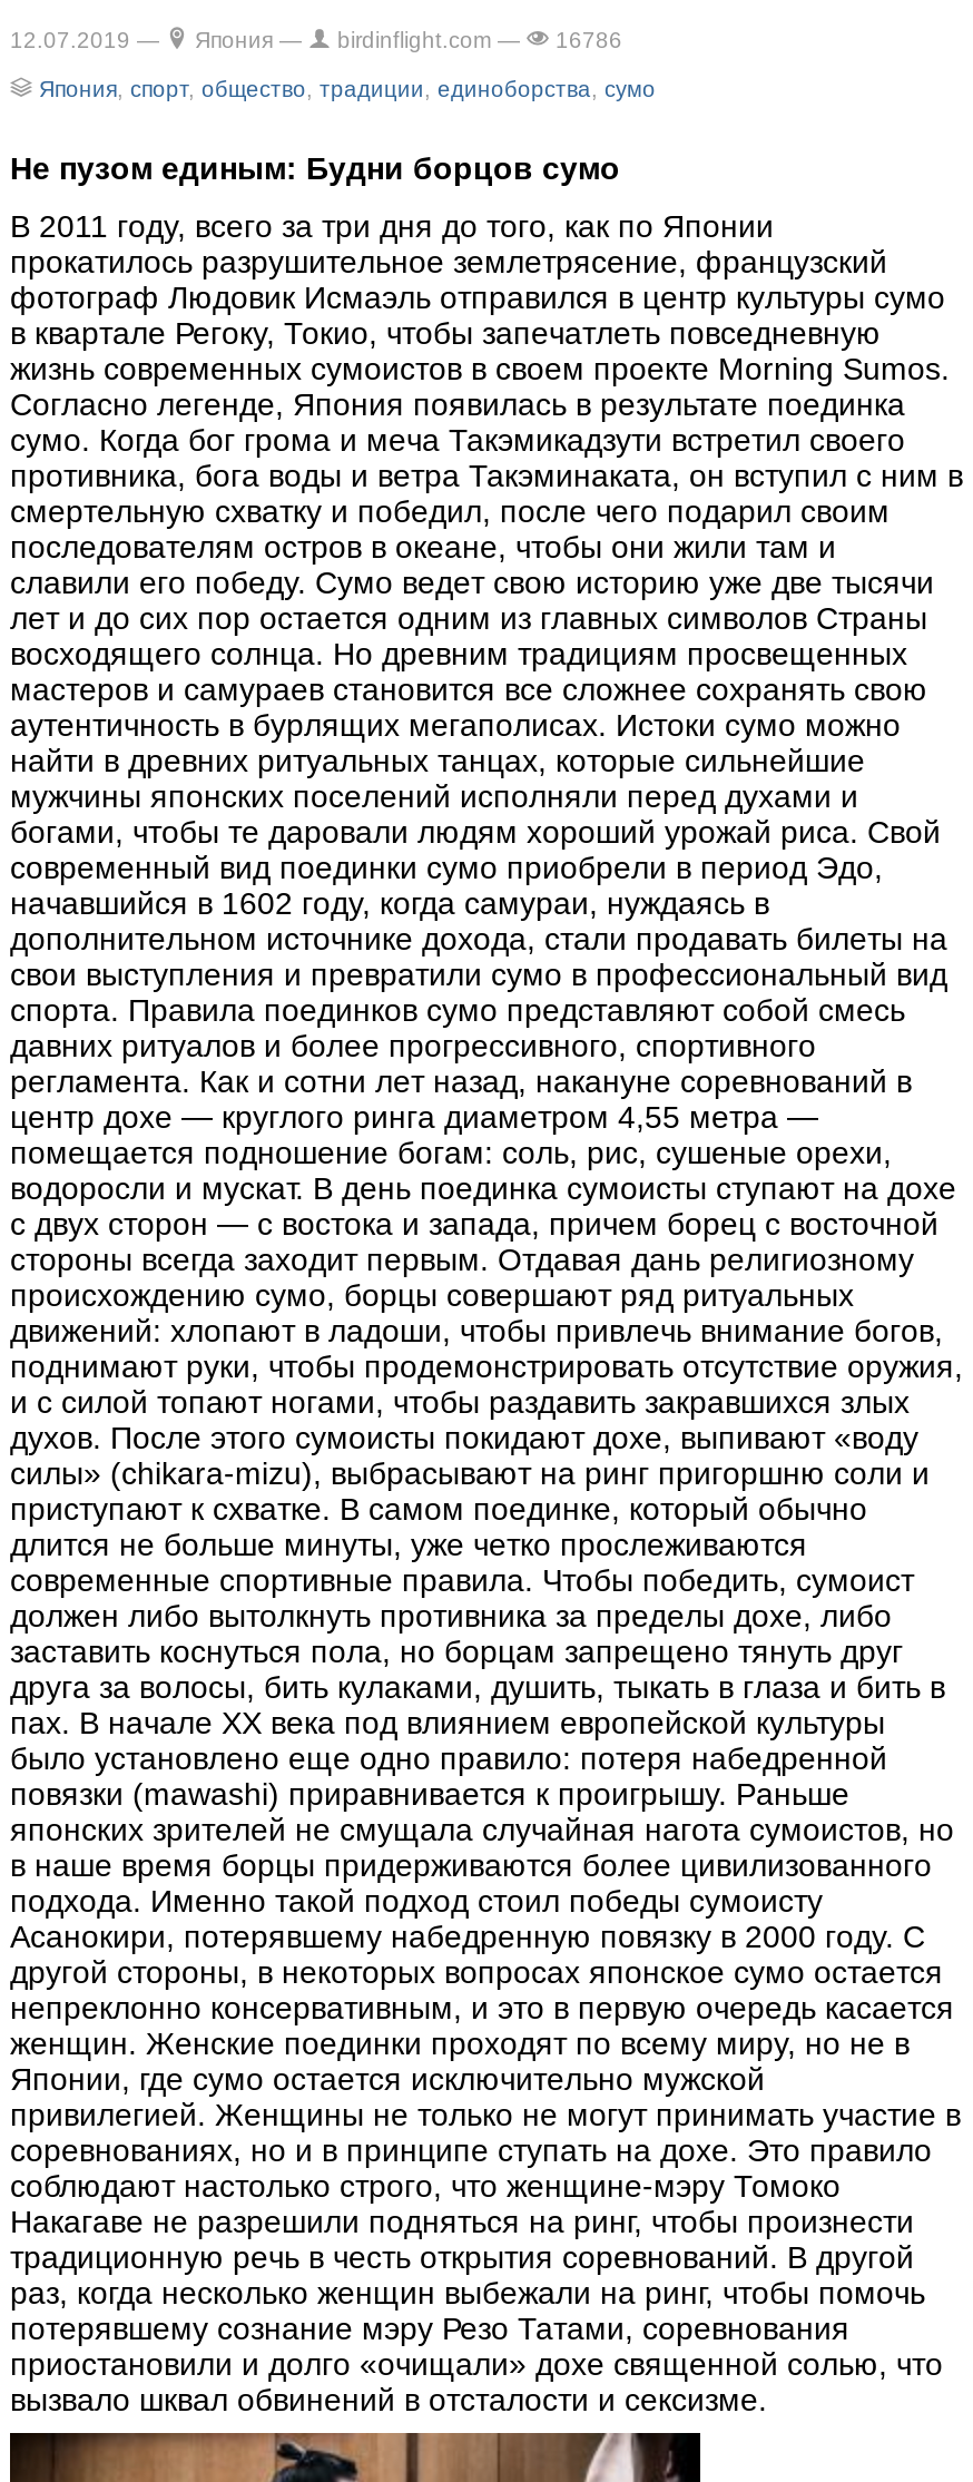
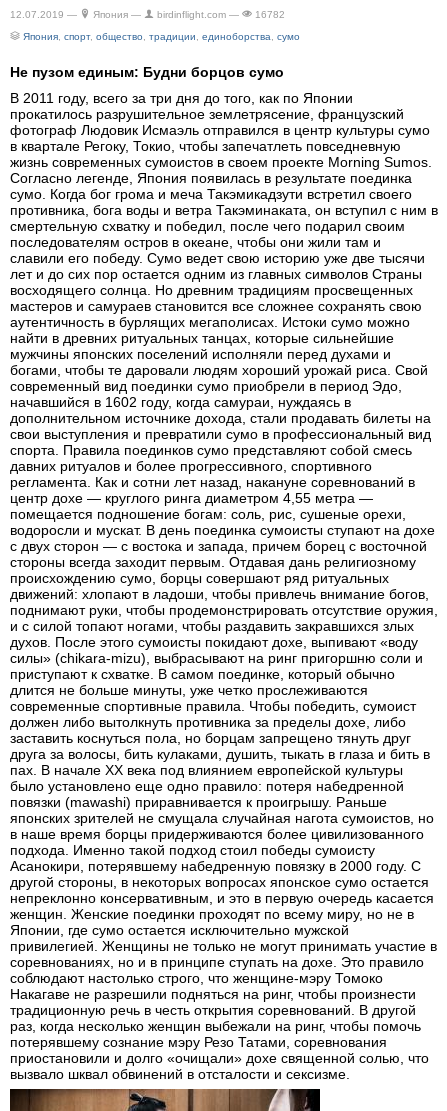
[10,28,622,52] 12.07.2019 — Япония — birdinflight.com — 16786 -> [10,9,285,20] 12.07.2019 — Япония — birdinflight.com — 16782

